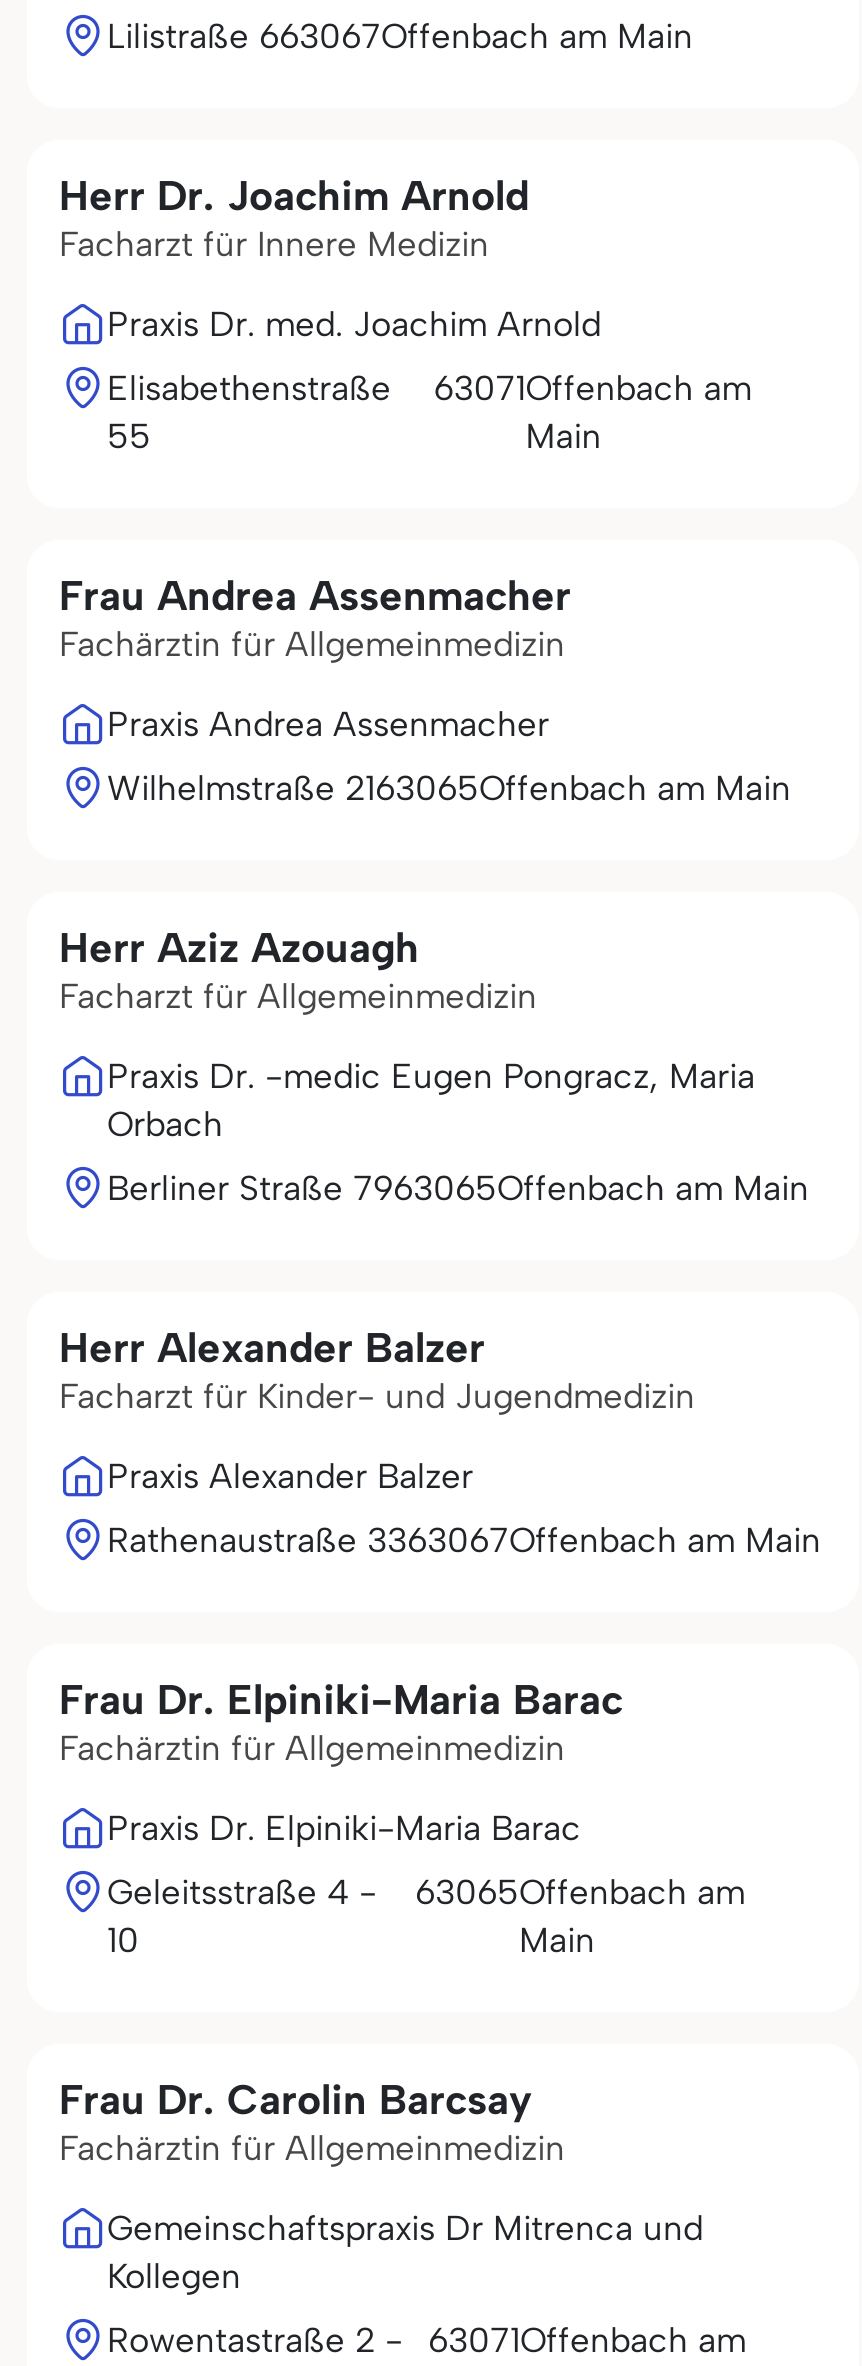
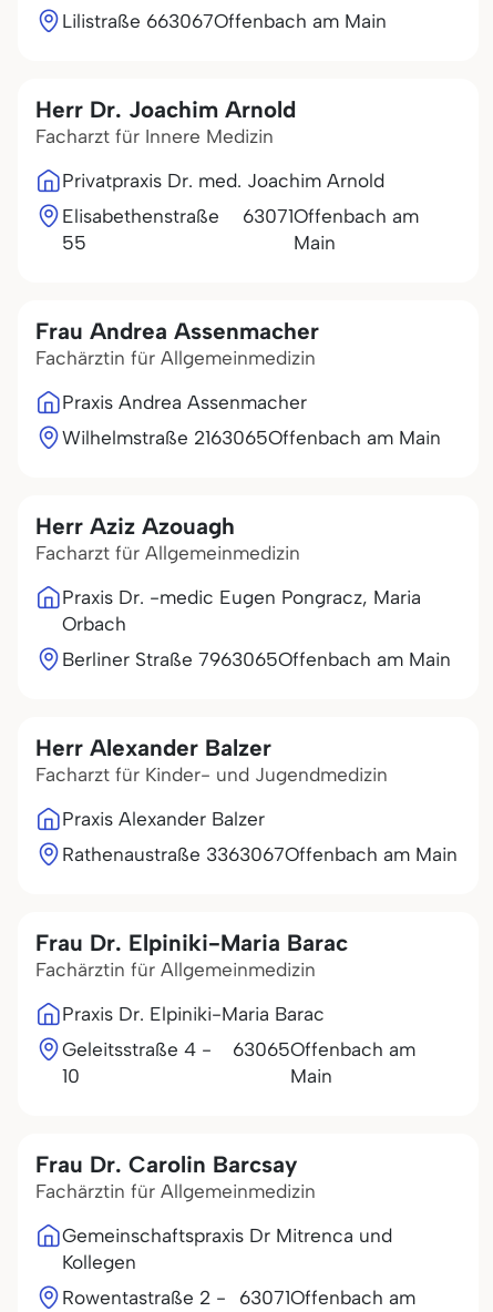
[107,304,601,344] Praxis Dr. med. Joachim Arnold -> [62,170,384,192] Privatpraxis Dr. med. Joachim Arnold

